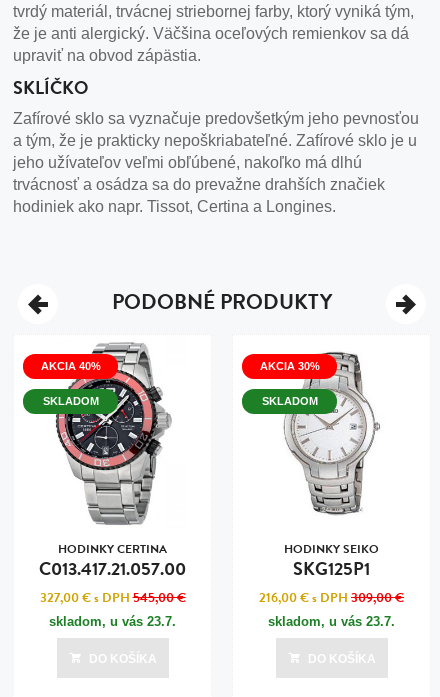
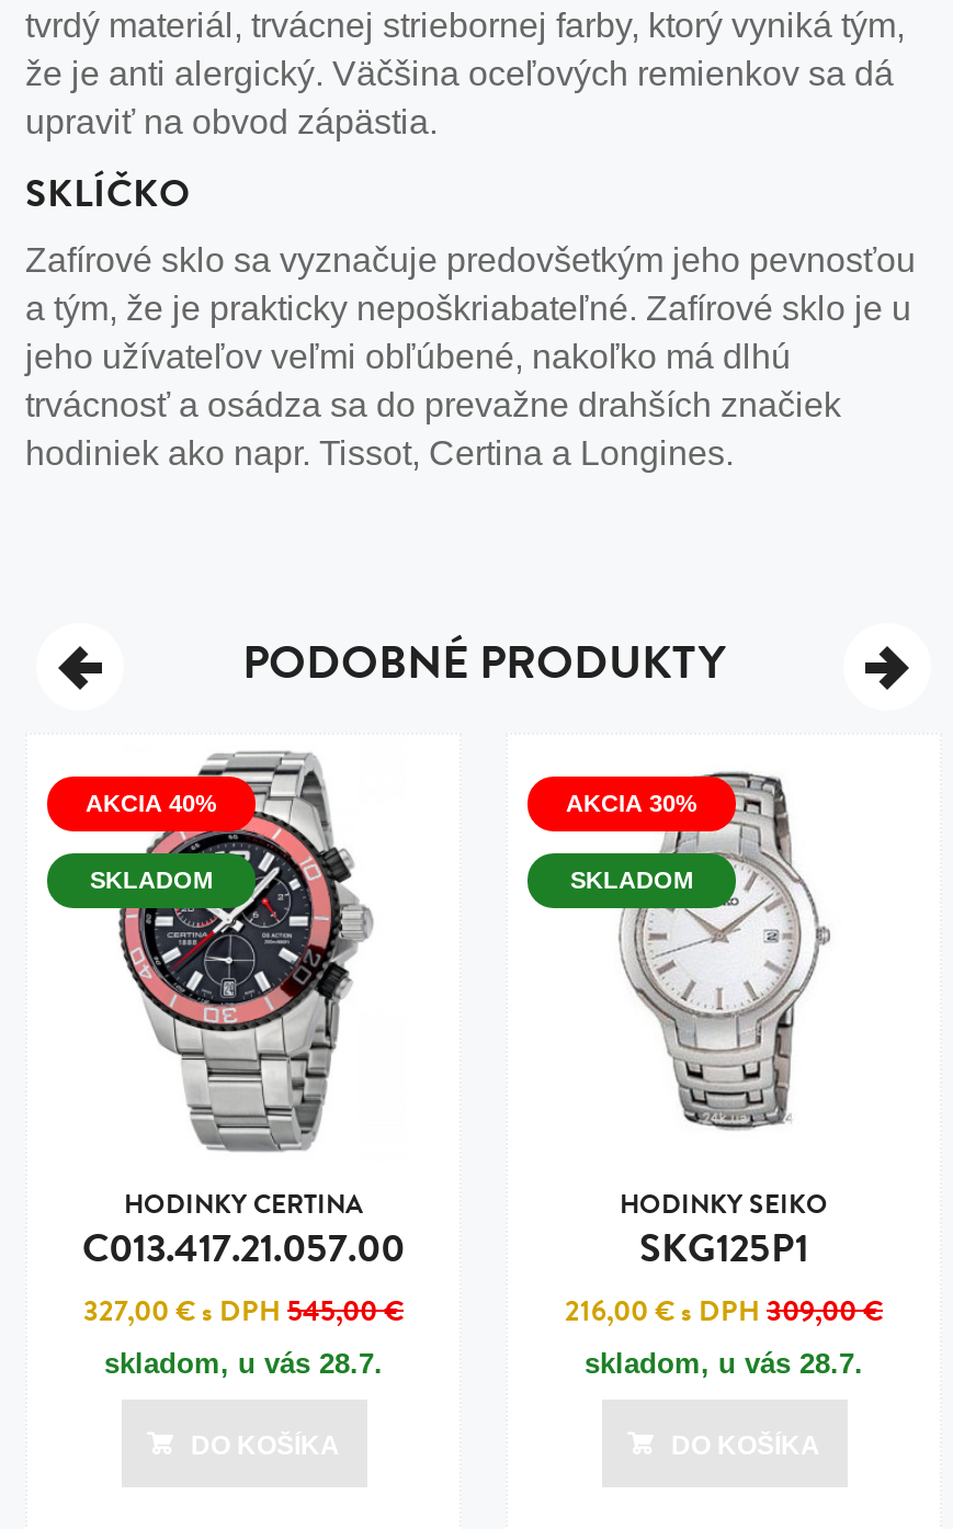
[49,614,176,629] skladom, u vás 23.7. -> [104,1346,383,1379] skladom, u vás 28.7.
[268,614,395,629] skladom, u vás 23.7. -> [585,1346,863,1379] skladom, u vás 28.7.

